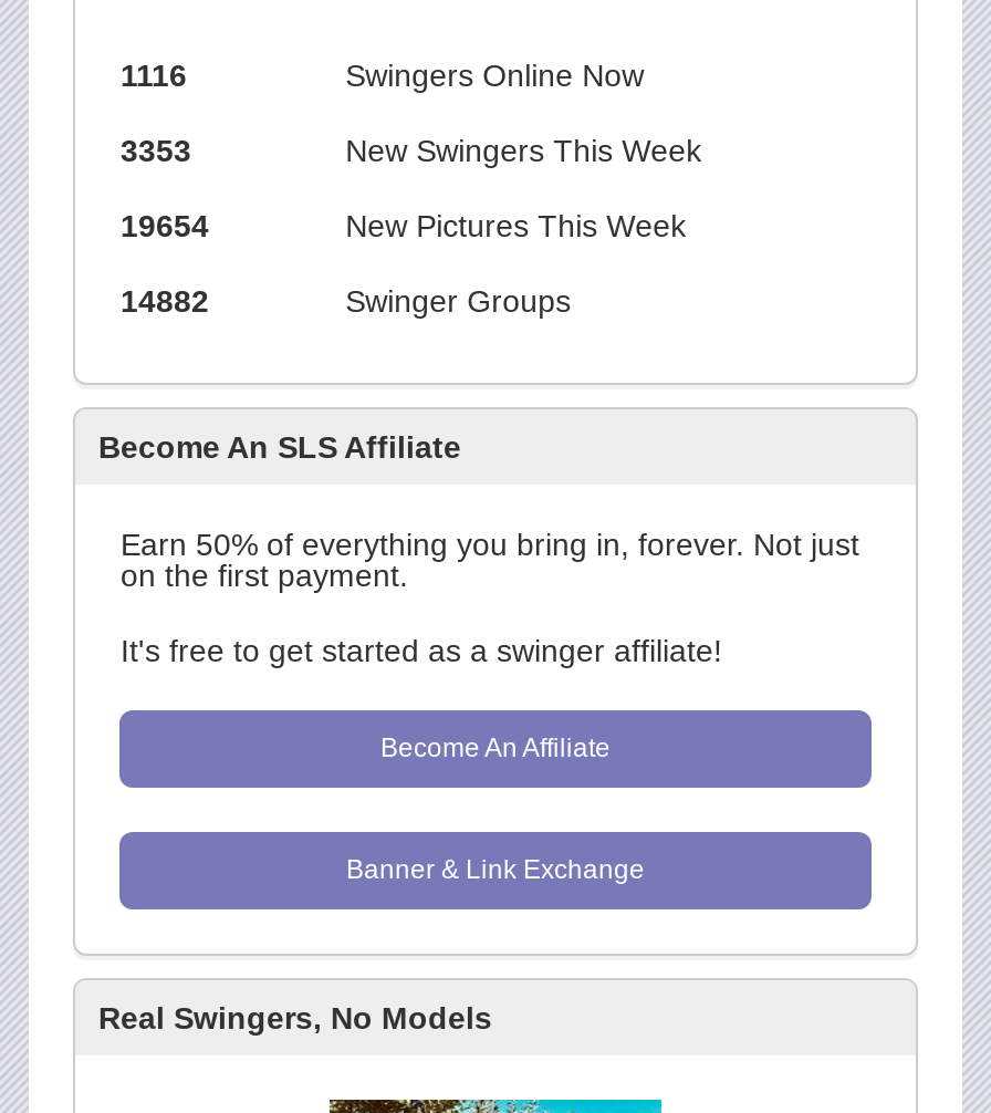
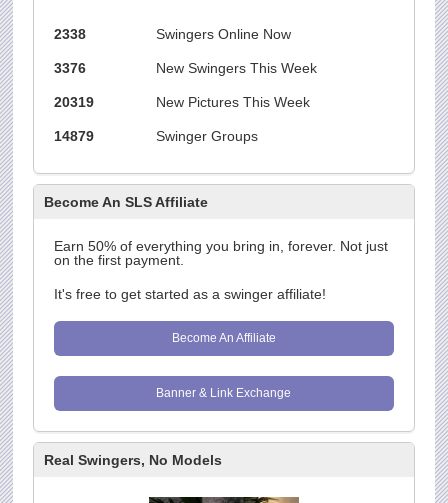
[120,57,187,92] 1116 -> [54,26,86,42] 2338
[120,132,191,168] 3353 -> [54,60,86,76] 3376
[120,207,209,243] 19654 -> [54,94,94,110] 20319
[120,283,209,318] 14882 -> [54,128,94,144] 14879

